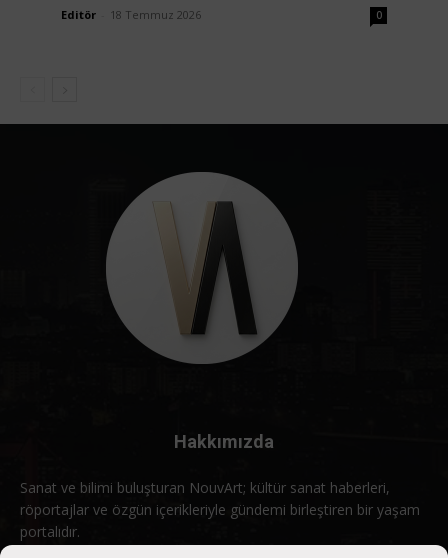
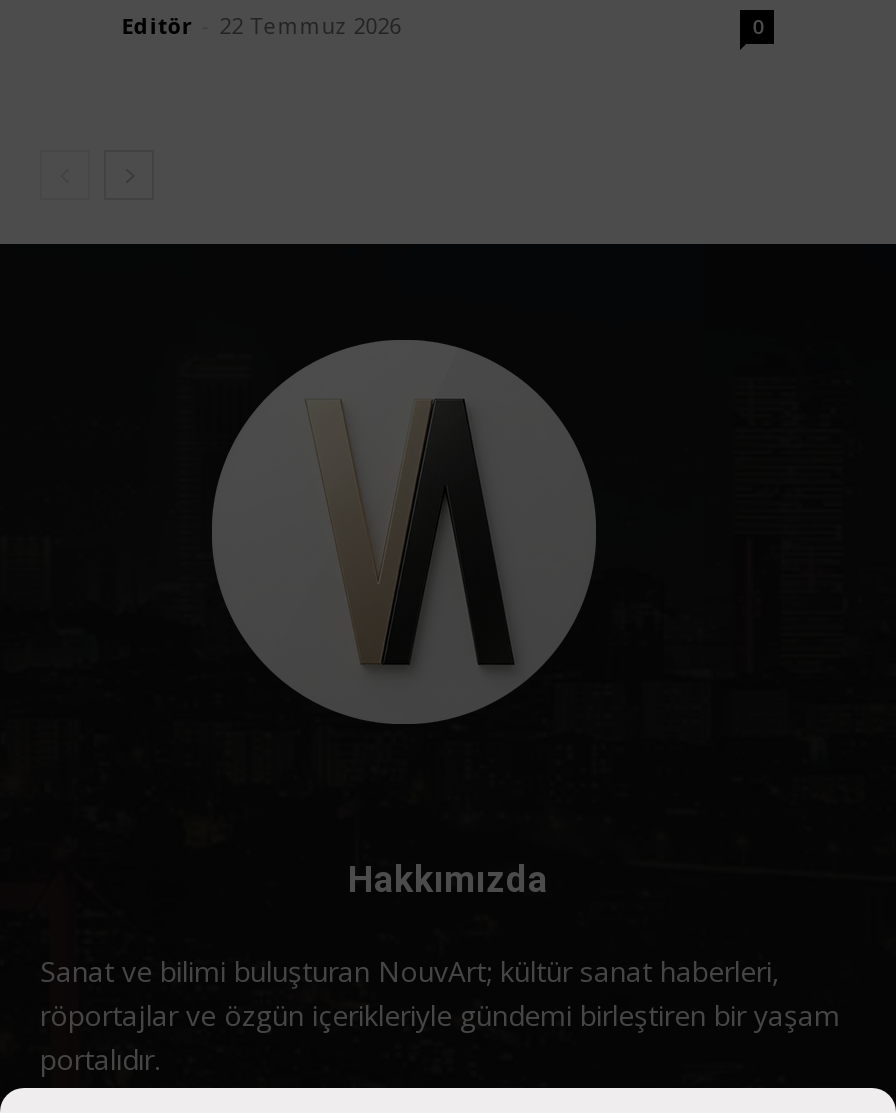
[61,7,201,22] Editör - 18 Temmuz 2026 -> [122,10,402,40] Editör - 22 Temmuz 2026

